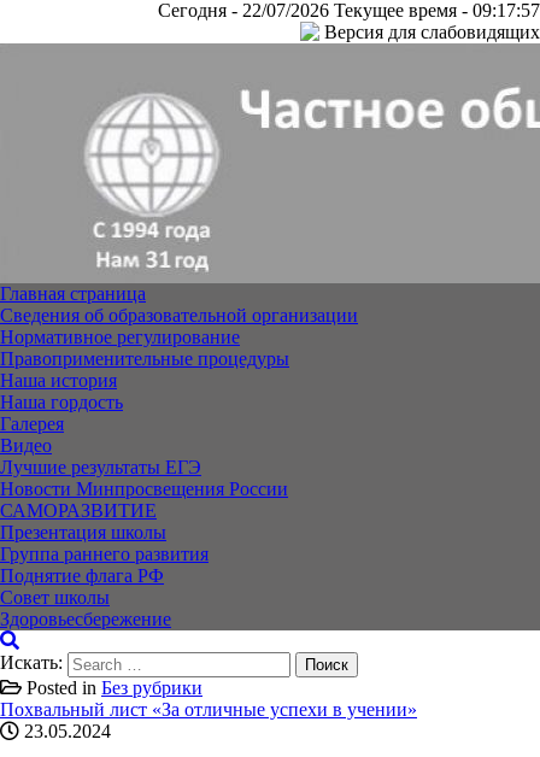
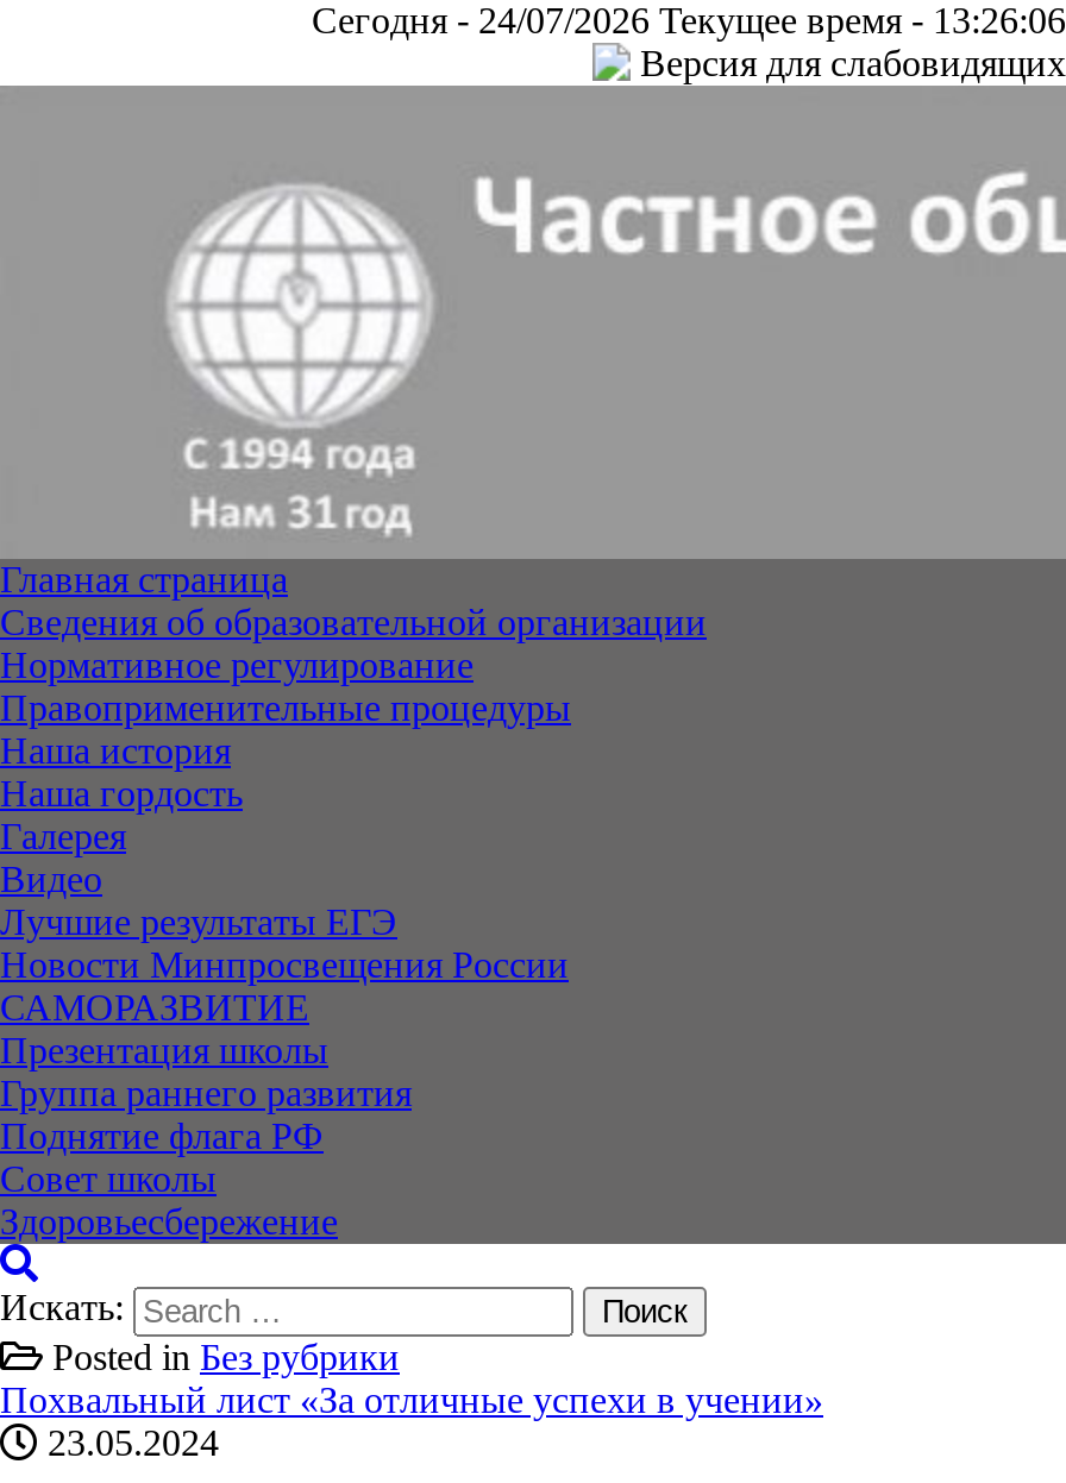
[158,0,540,20] Сегодня - 22/07/2026 Текущее время - 09:17:57 -> [312,0,1066,40] Сегодня - 24/07/2026 Текущее время - 13:26:06

